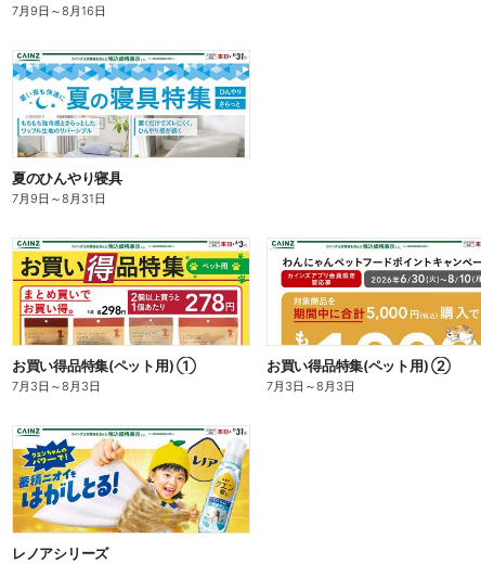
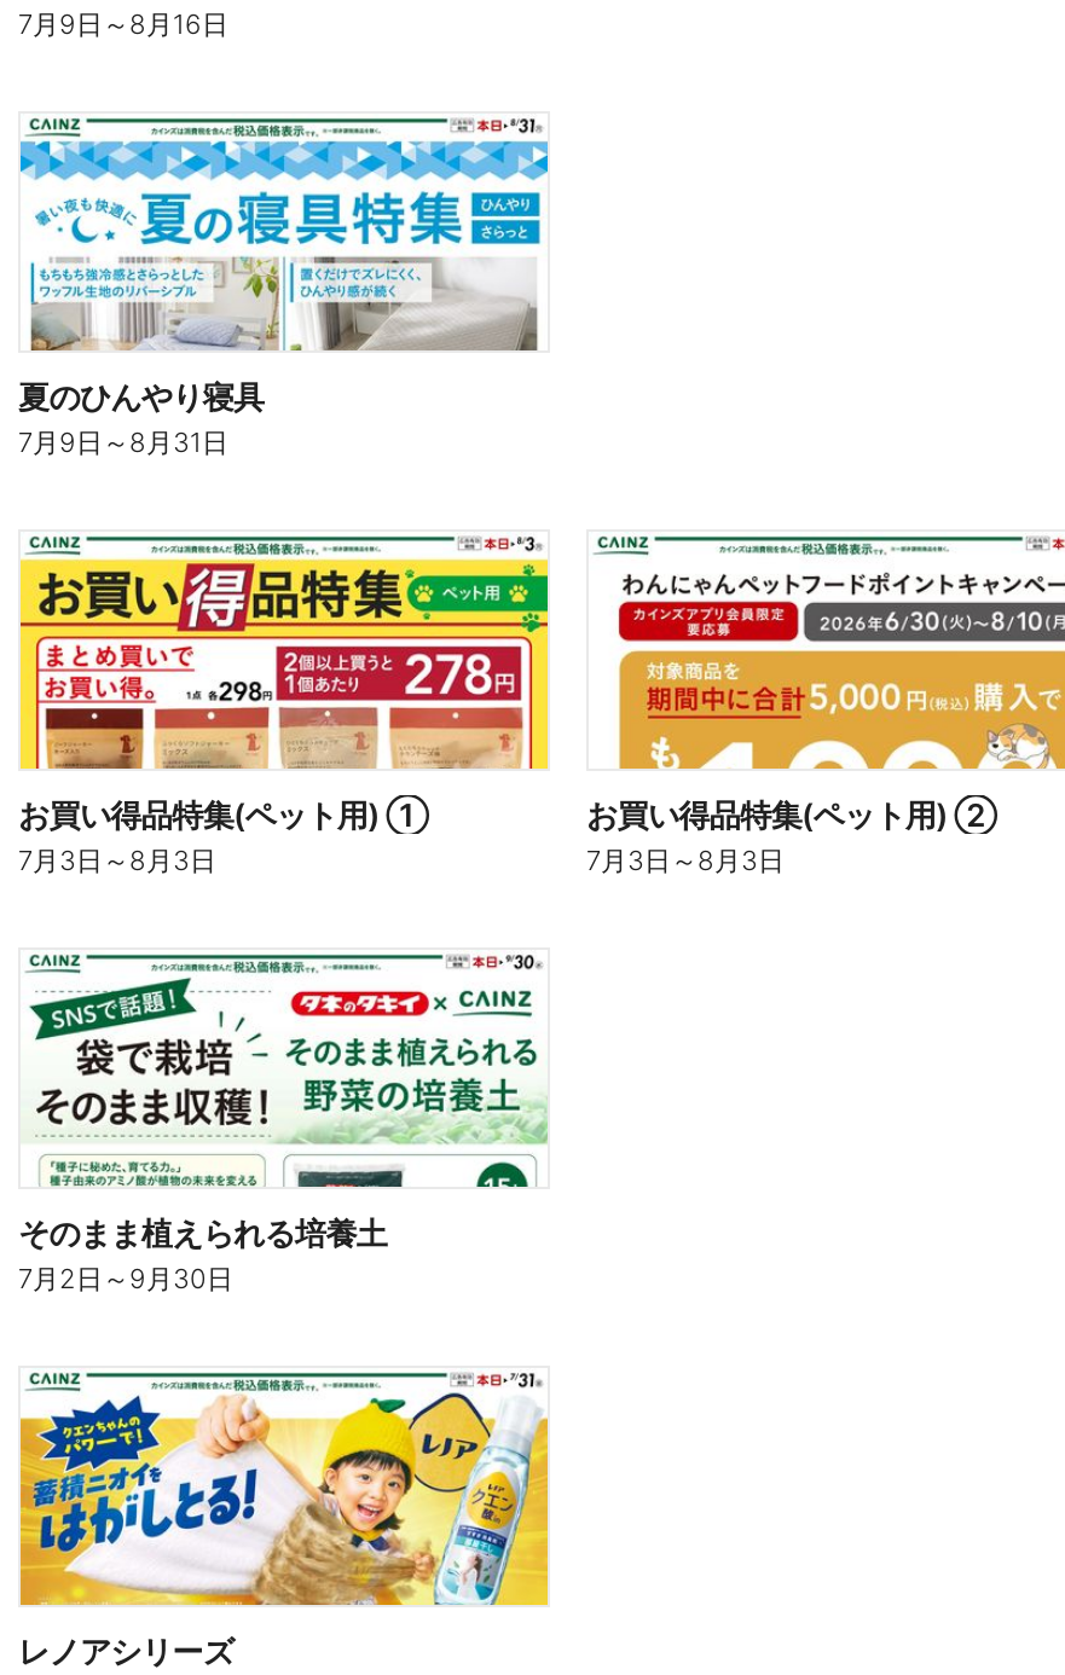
none -> [18,960,550,1295] [image] | そのまま植えられる培養土 | 7月2日～9月30日

